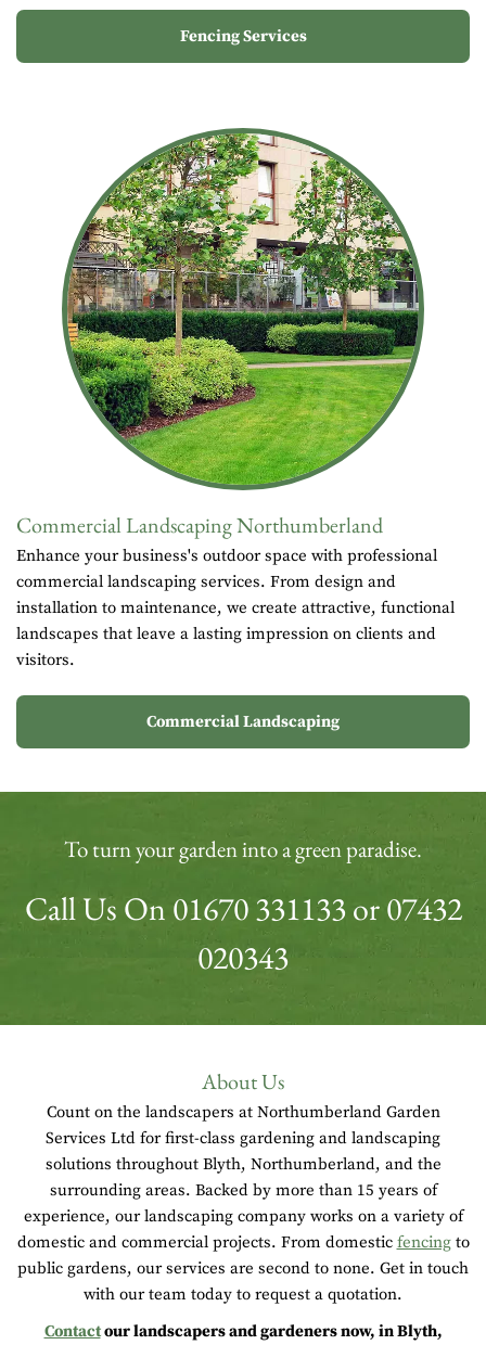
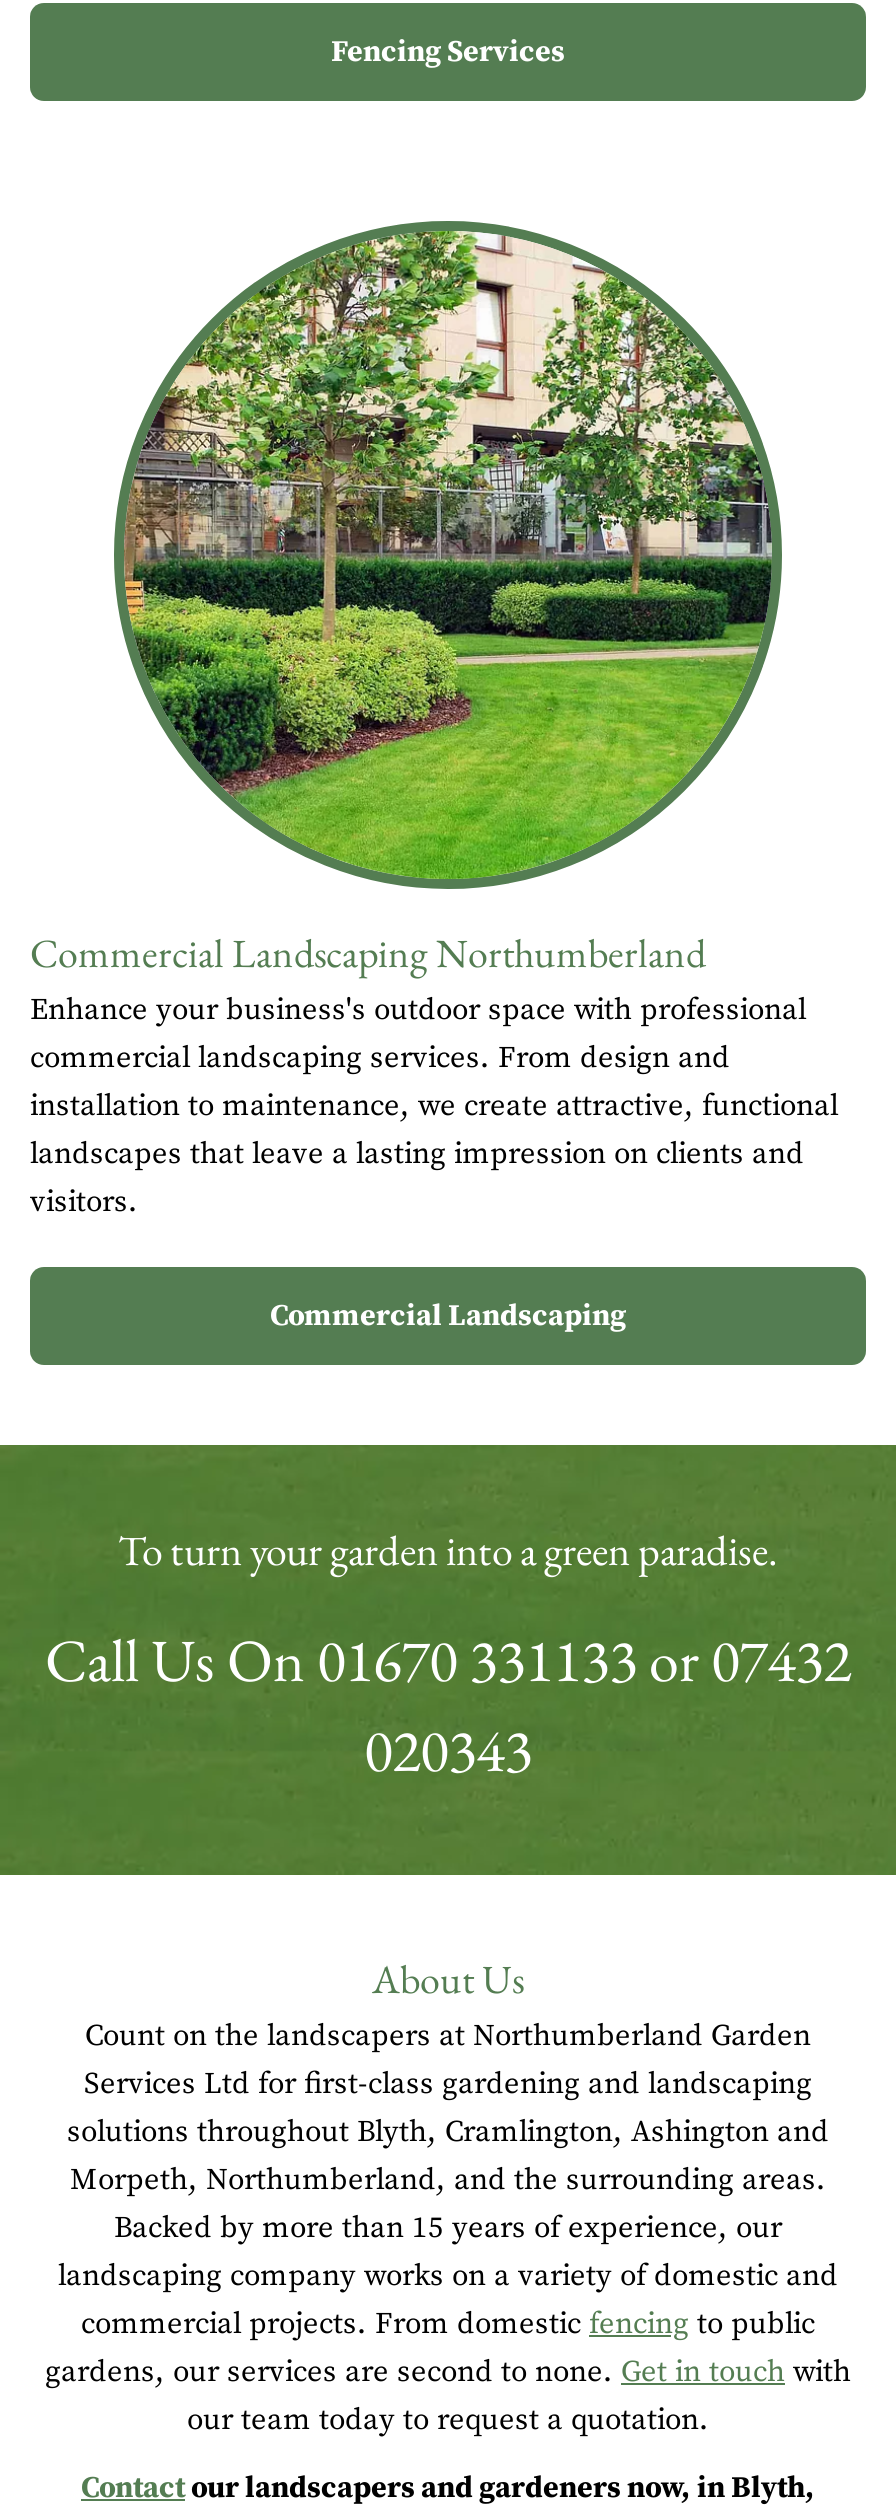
[17,1154,469,1304] solutions throughout Blyth, Northumberland, and the | surrounding areas. Backed by more than 15 years of | experience, our landscaping company works on a variety of | domestic and commercial projects. From domestic fencing to | public gardens, our services are second to none. Get in touch | with our team today to request a quotation. -> [45,2112,851,2438] solutions throughout Blyth, Cramlington, Ashington and | Morpeth, Northumberland, and the surrounding areas. | Backed by more than 15 years of experience, our | landscaping company works on a variety of domestic and | commercial projects. From domestic fencing to public | gardens, our services are second to none. Get in touch with | our team today to request a quotation.

